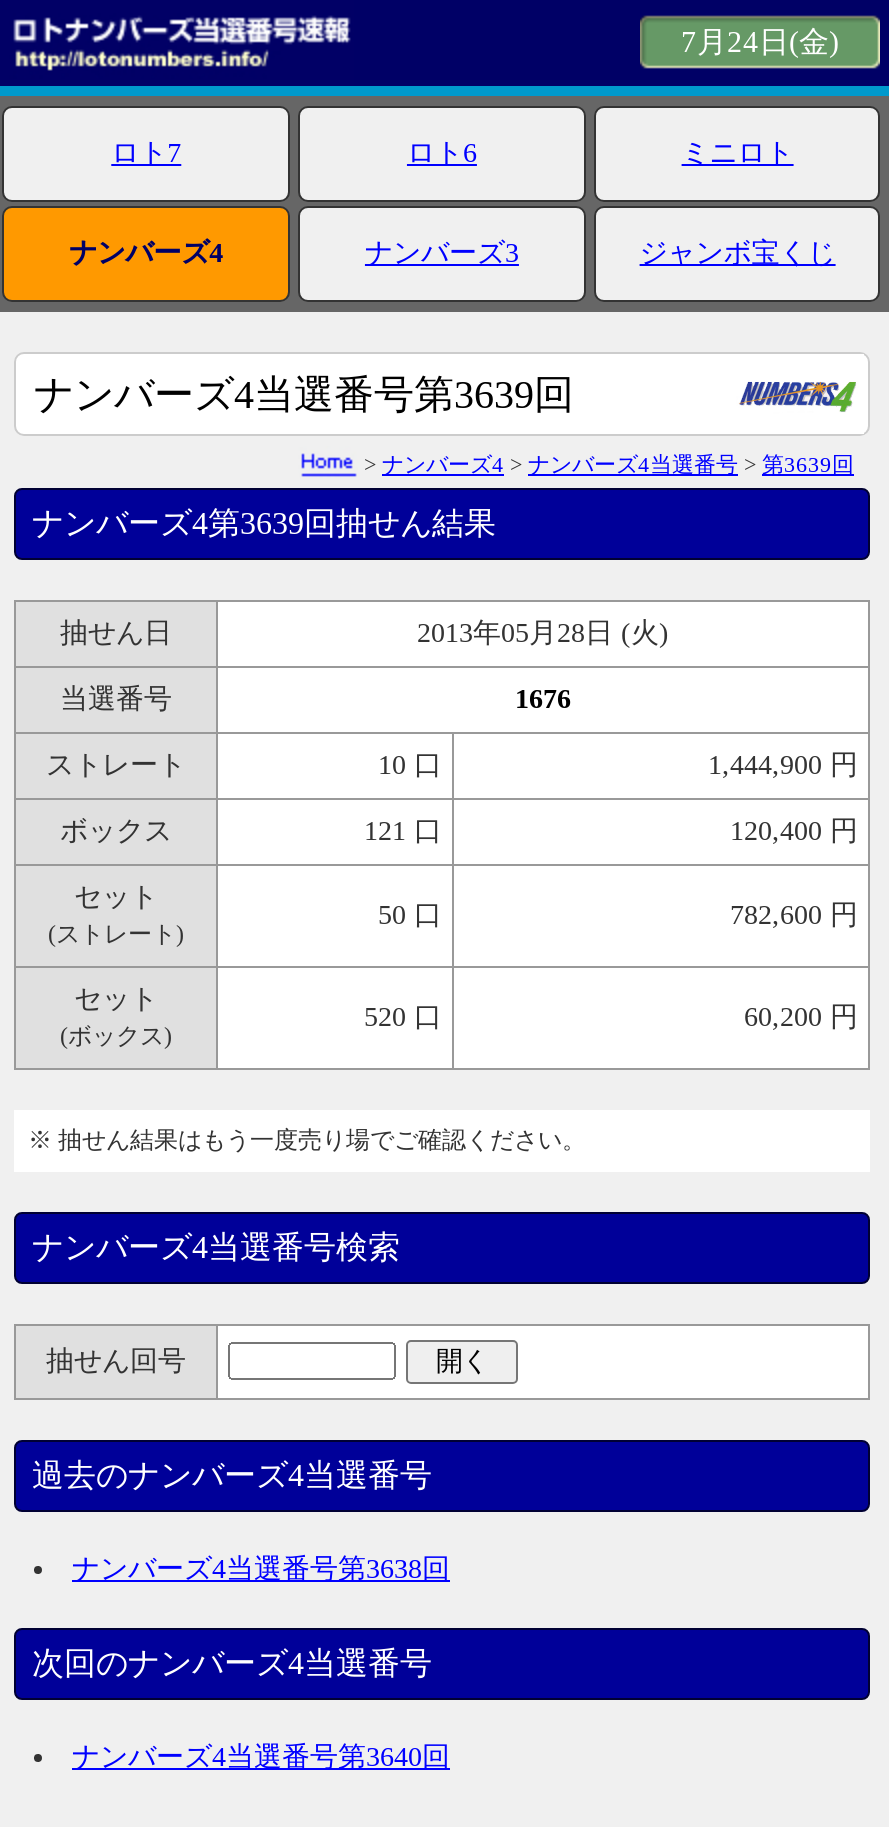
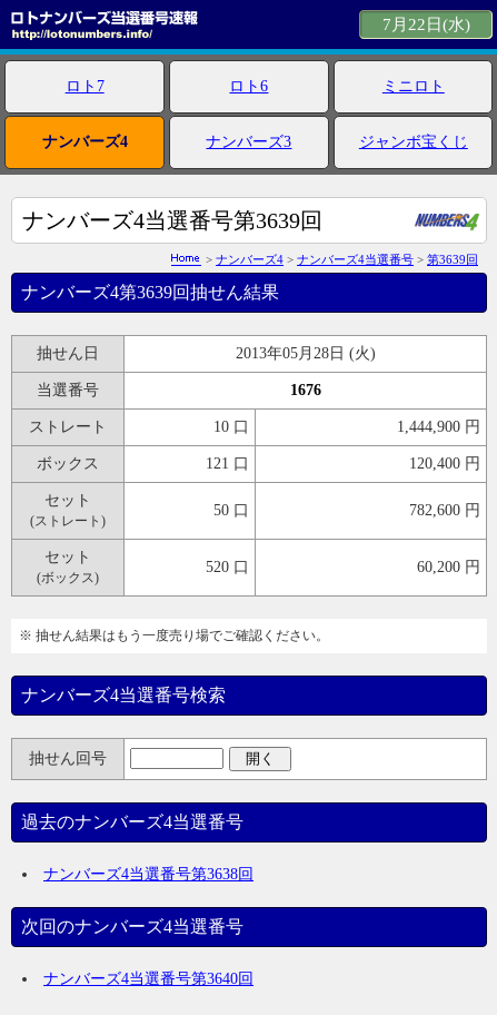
[681,26,839,58] 7月24日(金) -> [382,16,470,33] 7月22日(水)

